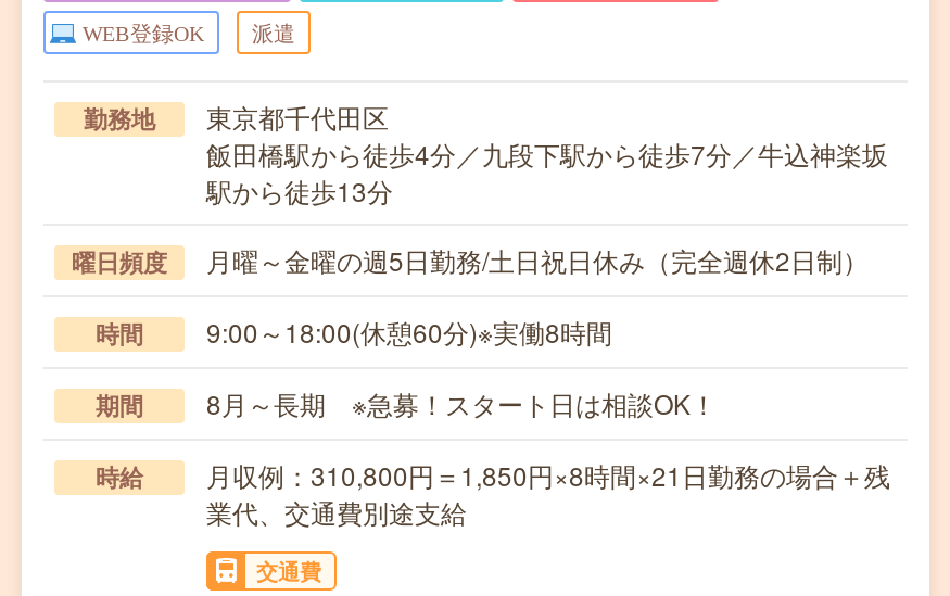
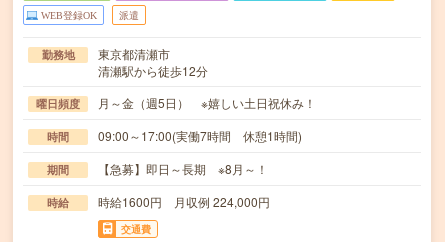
[206,98,888,208] 東京都千代田区 | 飯田橋駅から徒歩4分／九段下駅から徒歩7分／牛込神楽坂 | 駅から徒歩13分 -> [98,45,208,79] 東京都清瀬市 | 清瀬駅から徒歩12分
[206,241,869,278] 月曜～金曜の週5日勤務/土日祝日休み（完全週休2日制） -> [98,94,316,111] 月～金（週5日） ※嬉しい土日祝休み！
[206,313,612,350] 9:00～18:00(休憩60分)※実働8時間 -> [98,127,302,144] 09:00～17:00(実働7時間 休憩1時間)
[206,384,717,421] 8月～長期 ※急募！スタート日は相談OK！ -> [98,160,268,177] 【急募】即日～長期 ※8月～！
[206,456,890,530] 月収例：310,800円＝1,850円×8時間×21日勤務の場合＋残 | 業代、交通費別途支給 -> [98,193,270,210] 時給1600円 月収例 224,000円

